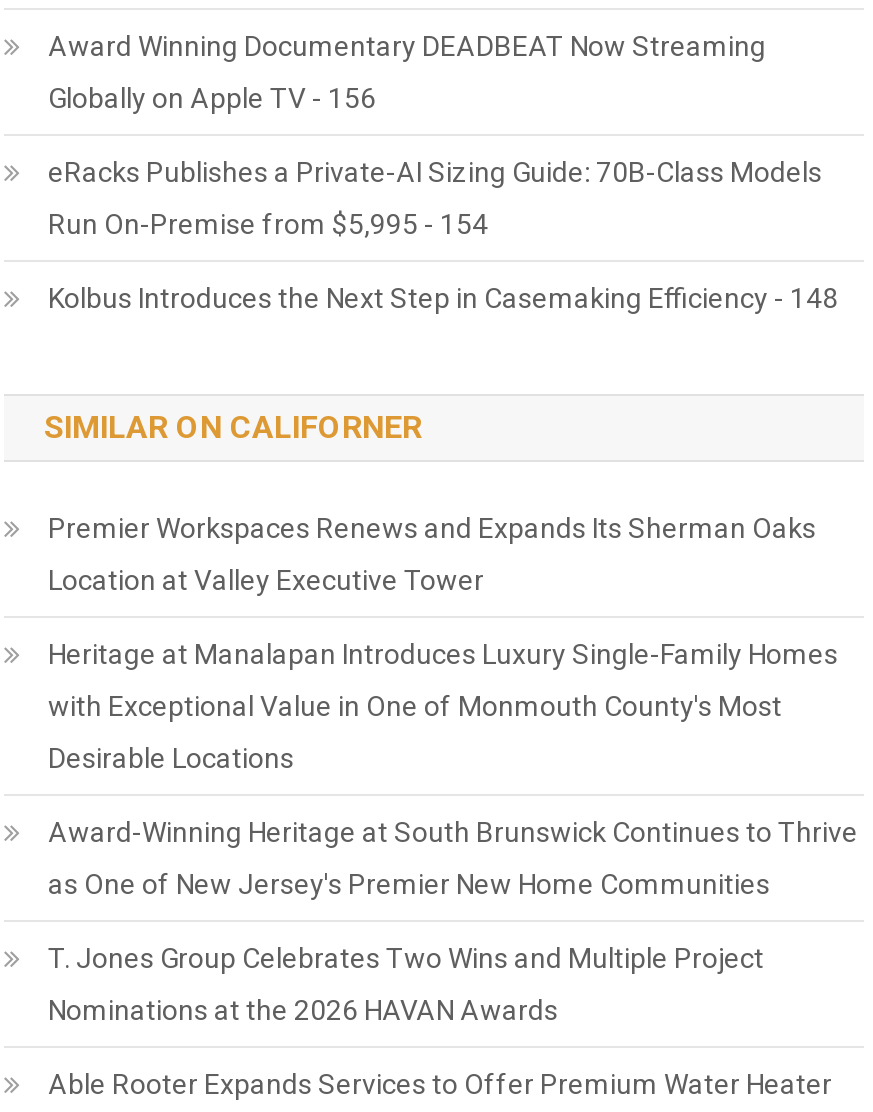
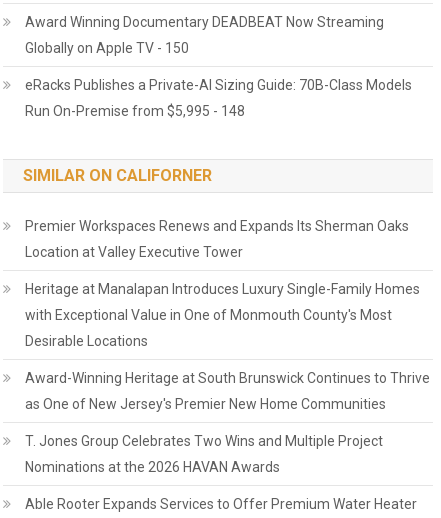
[48,82,376,114] Globally on Apple TV - 156 -> [25,40,189,56] Globally on Apple TV - 150
[48,208,838,314] Run On-Premise from $5,995 - 154 | Kolbus Introduces the Next Step in Casemaking Efficiency - 148 -> [25,103,245,119] Run On-Premise from $5,995 - 148

